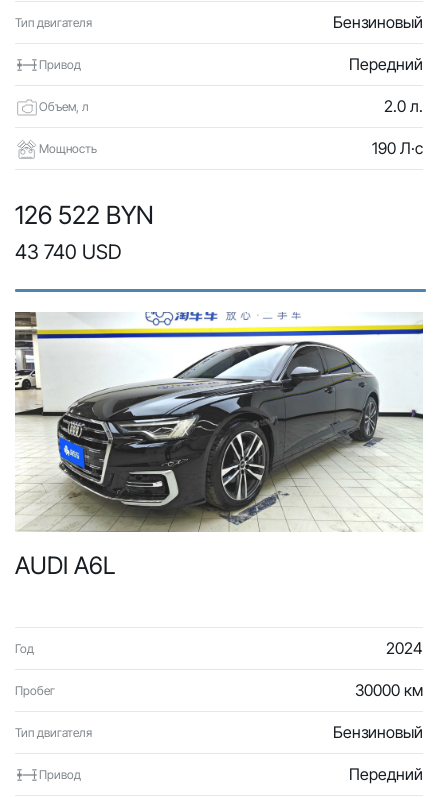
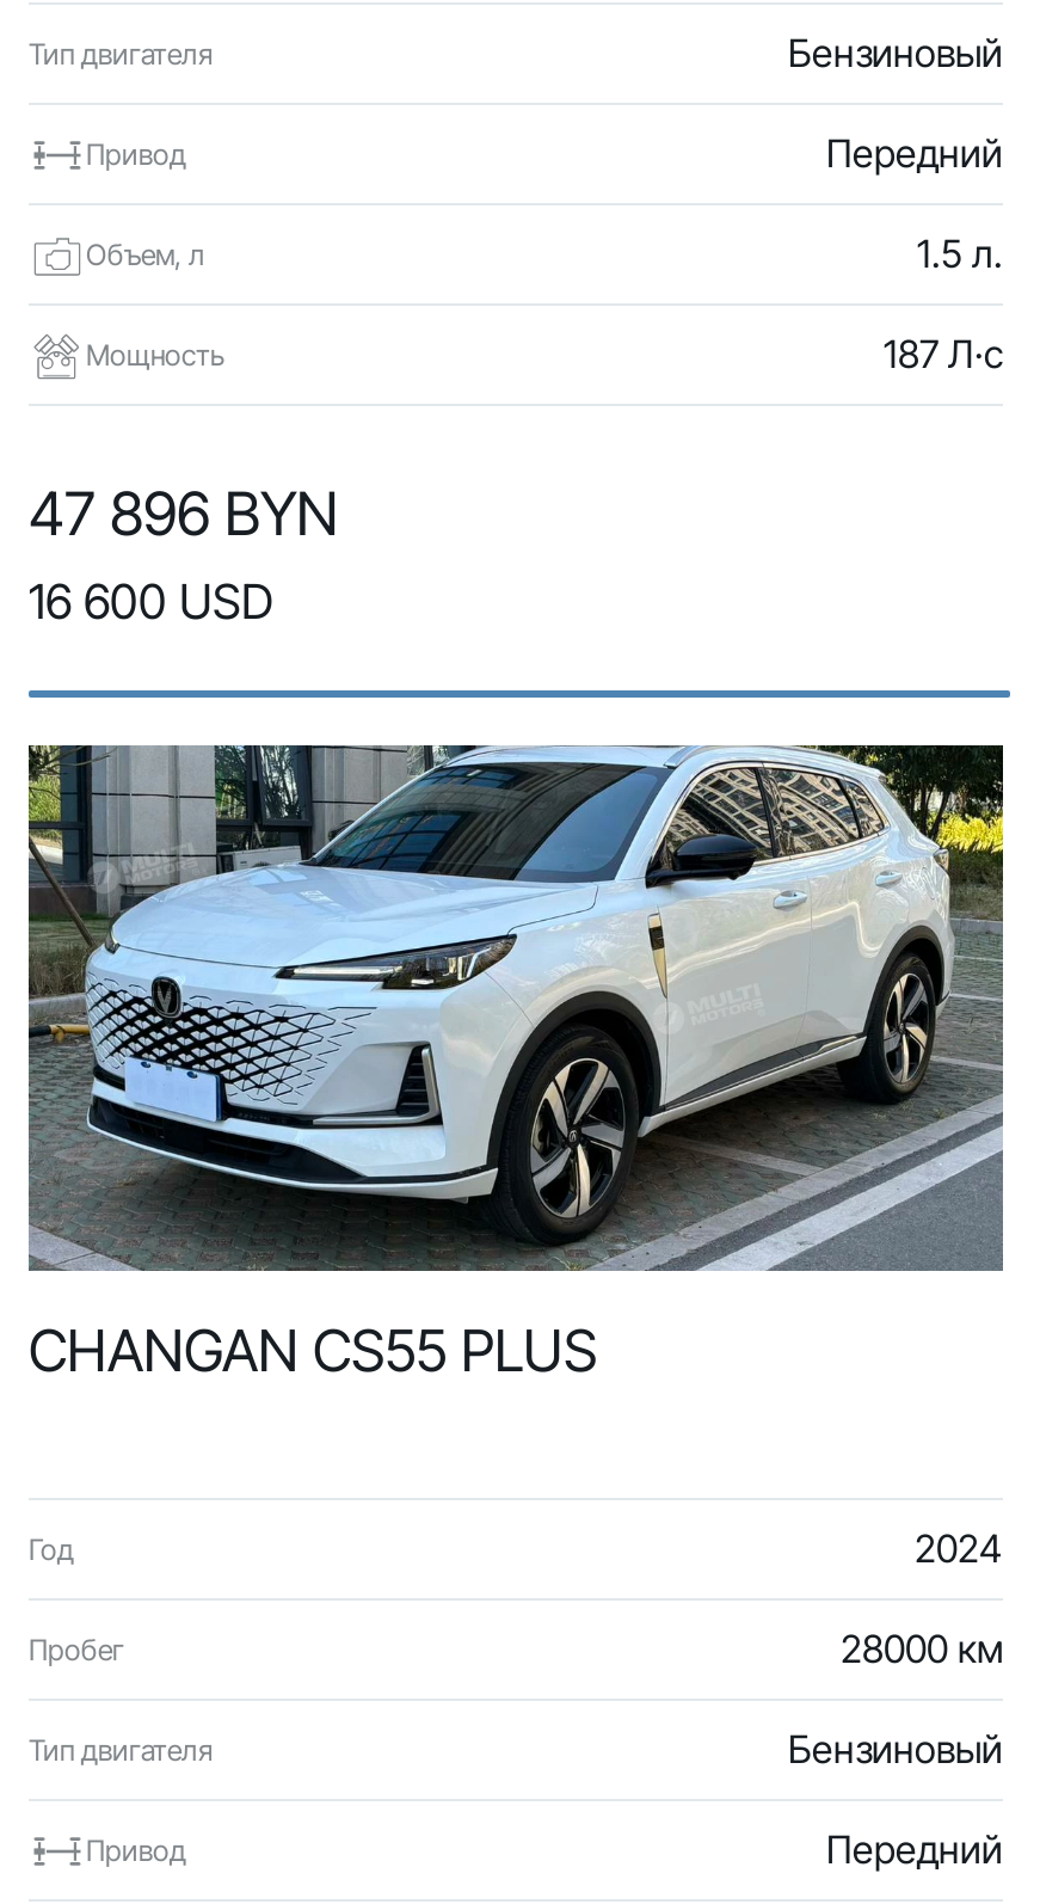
[384,96,423,116] 2.0 л. -> [917,229,1003,277] 1.5 л.
[372,138,423,158] 190 Л·с -> [884,330,1003,377] 187 Л·с
[15,200,154,264] 126 522 BYN | 43 740 USD -> [29,478,339,631] 47 896 BYN | 16 600 USD
[15,311,424,580] [image] | AUDI A6L -> [26,743,1005,1386] [image] | CHANGAN CS55 PLUS
[355,680,423,700] 30000 км -> [841,1624,1003,1672] 28000 км

